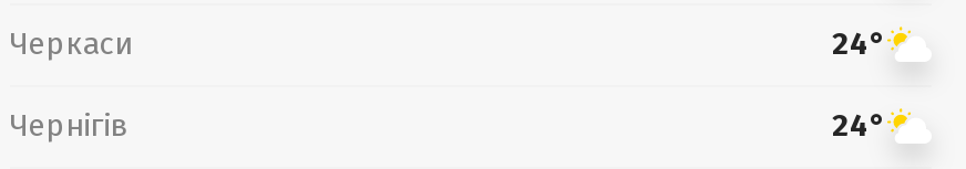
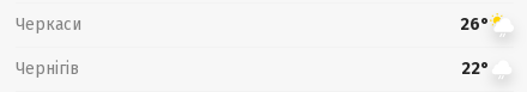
[832,25,887,63] 24° -> [460,14,490,35] 26°
[832,107,887,145] 24° -> [461,59,490,79] 22°

